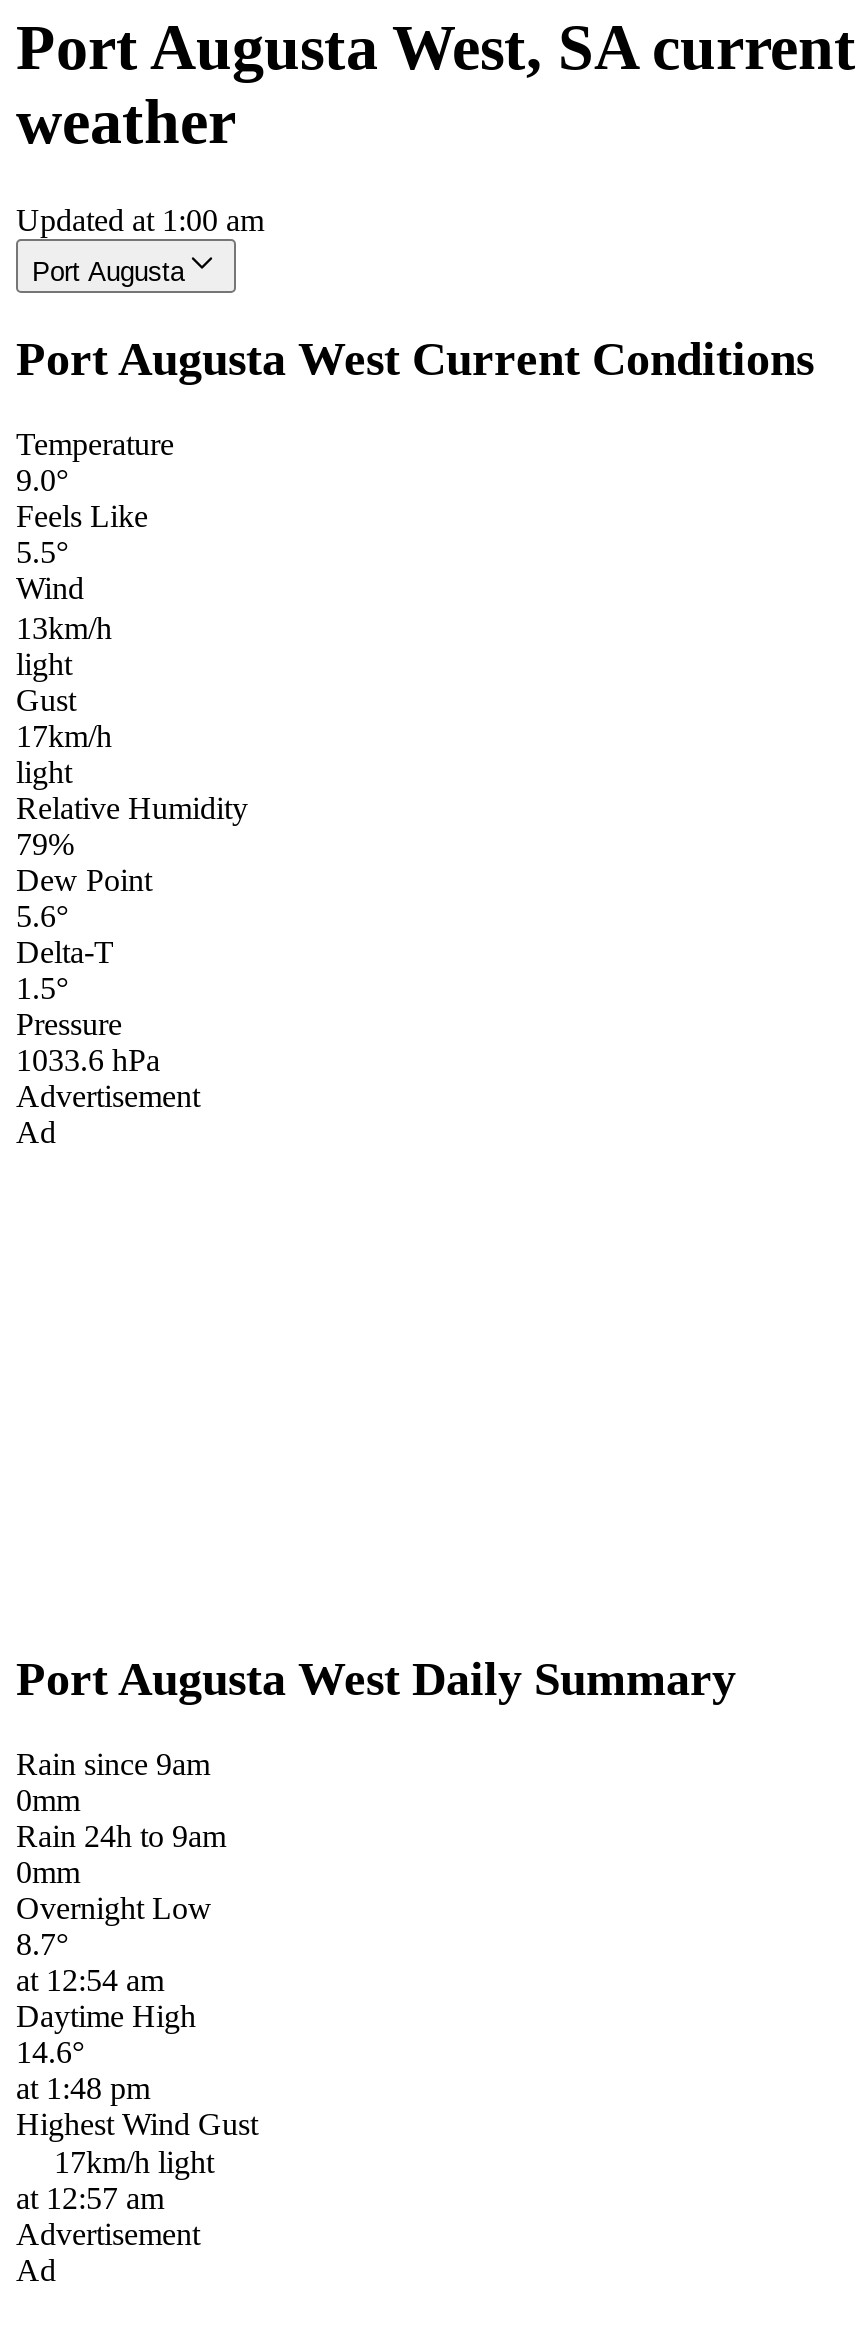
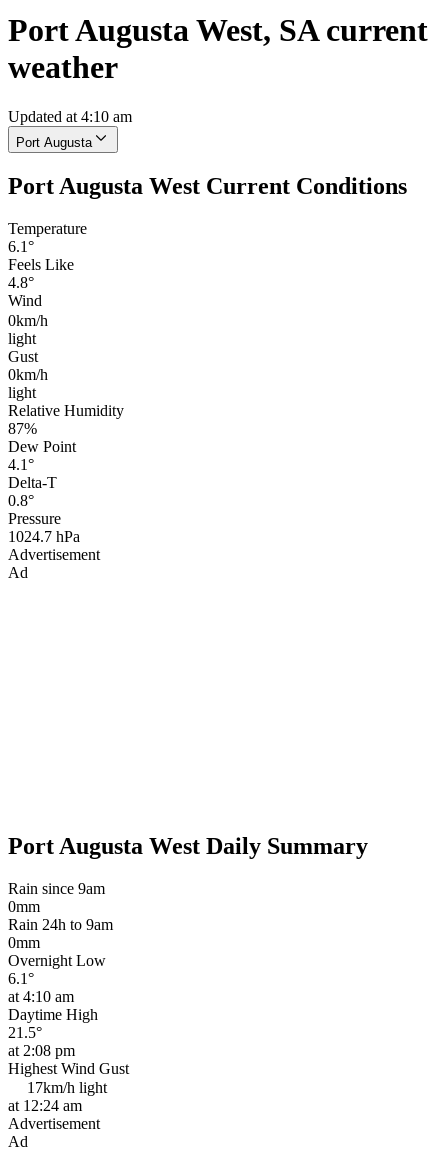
[16,202,264,236] Updated at 1:00 am -> [8,108,132,125] Updated at 4:10 am
[16,462,68,496] 9.0° -> [8,237,34,254] 6.1°
[16,534,68,568] 5.5° -> [8,273,34,290] 4.8°
[16,610,112,644] 13km/h -> [8,311,48,328] 0km/h
[16,718,112,752] 17km/h -> [8,365,48,382] 0km/h
[16,826,74,860] 79% -> [8,419,37,436] 87%
[16,898,68,932] 5.6° -> [8,455,34,472] 4.1°
[16,970,68,1004] 1.5° -> [8,491,34,508] 0.8°
[16,1042,160,1076] 1033.6 hPa -> [8,527,80,544] 1024.7 hPa
[16,1928,68,1962] 8.7° -> [8,970,34,987] 6.1°
[16,1964,164,1998] at 12:54 am -> [8,988,74,1005] at 4:10 am
[16,2036,84,2070] 14.6° -> [8,1024,42,1041] 21.5°
[16,2072,150,2106] at 1:48 pm -> [8,1042,75,1059] at 2:08 pm
[16,2182,164,2216] at 12:57 am -> [8,1097,82,1114] at 12:24 am

